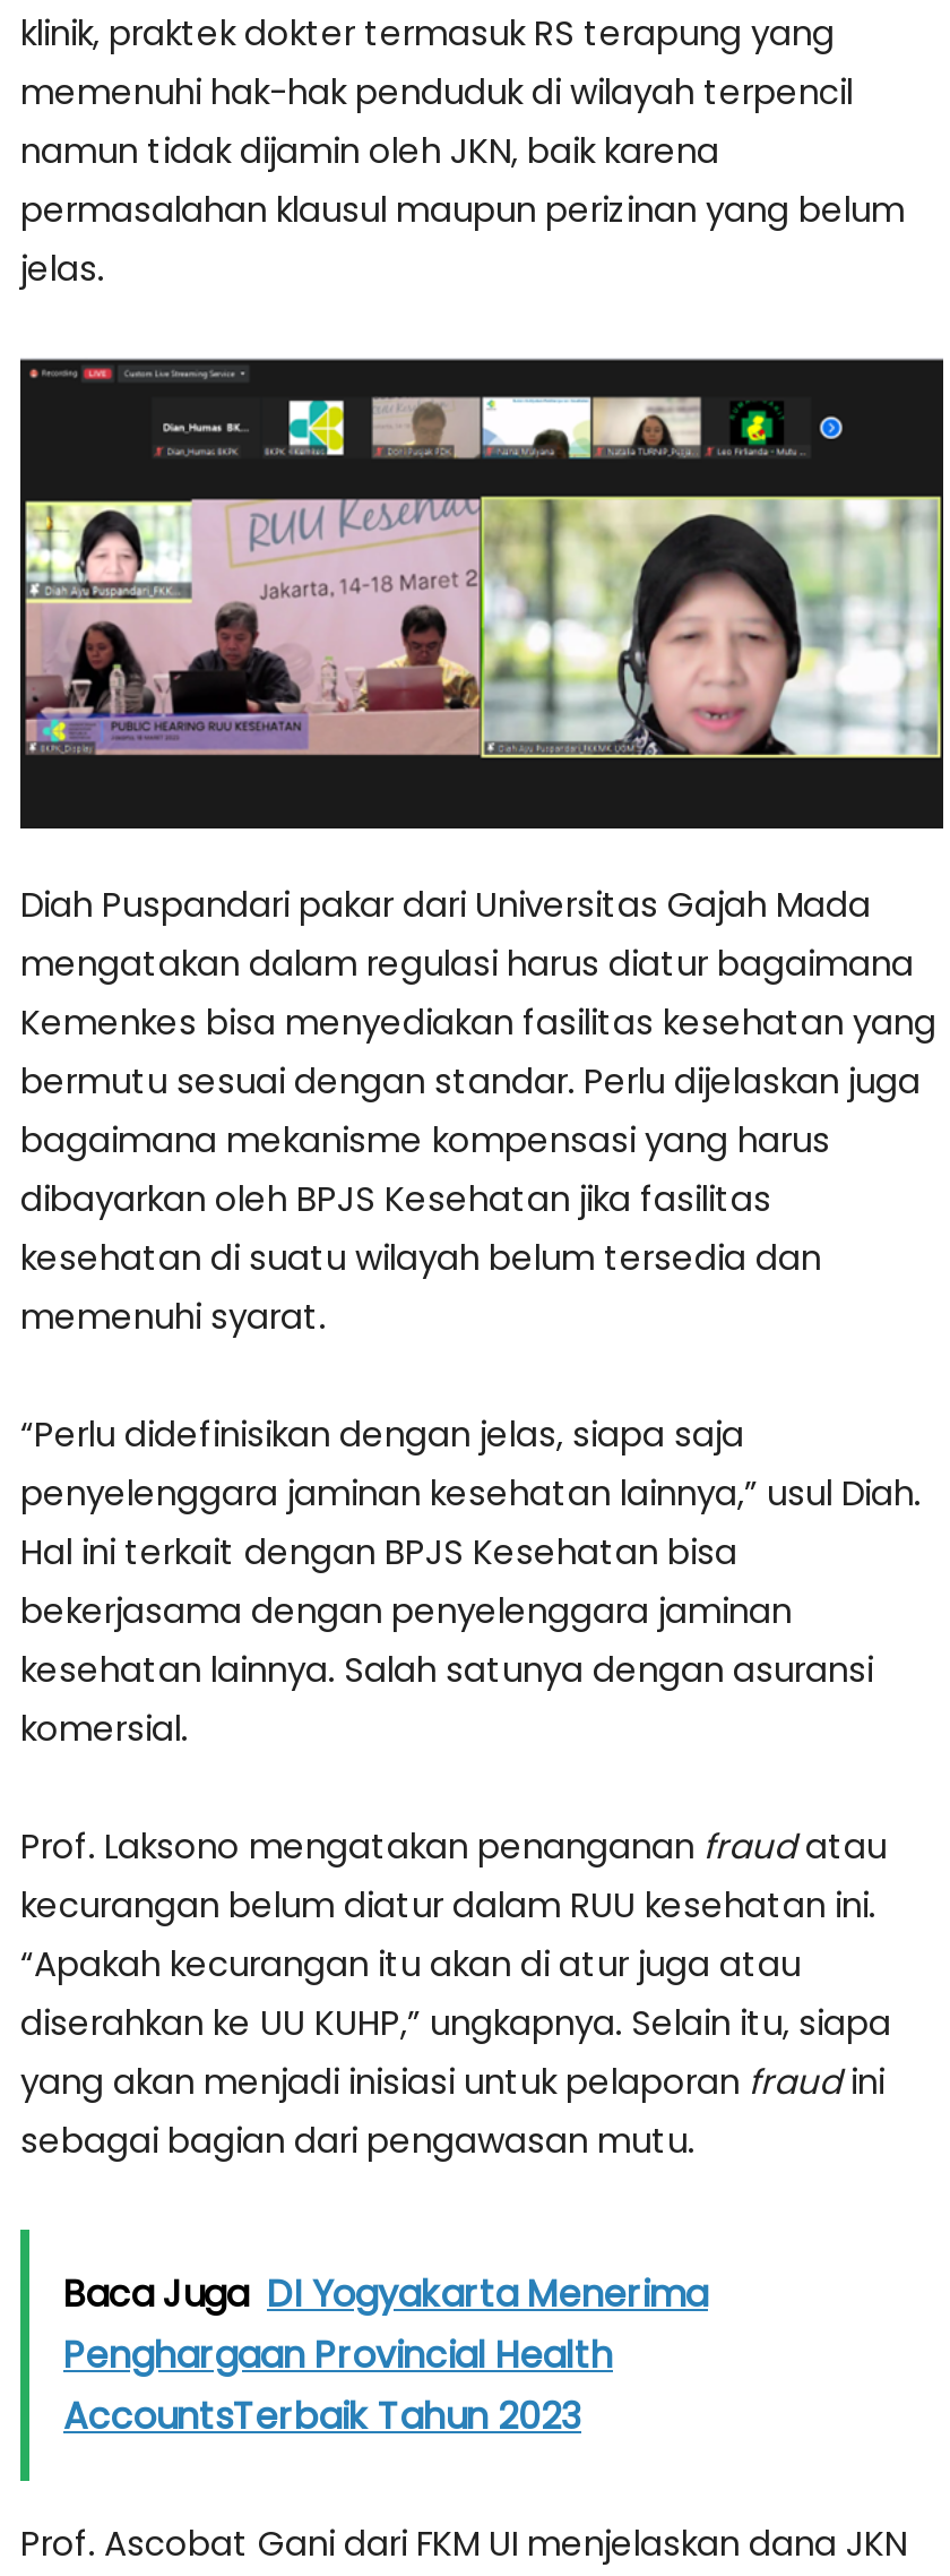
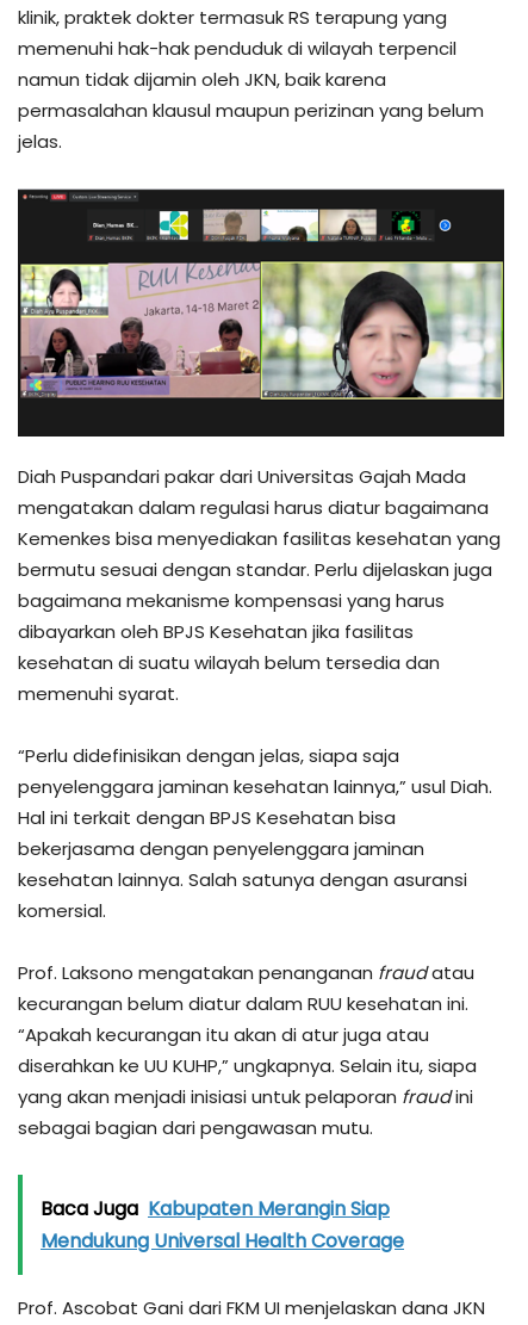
[63,2268,708,2442] Baca Juga DI Yogyakarta Menerima | Penghargaan Provincial Health | AccountsTerbaik Tahun 2023 -> [41,1195,404,1255] Baca Juga Kabupaten Merangin Siap | Mendukung Universal Health Coverage

